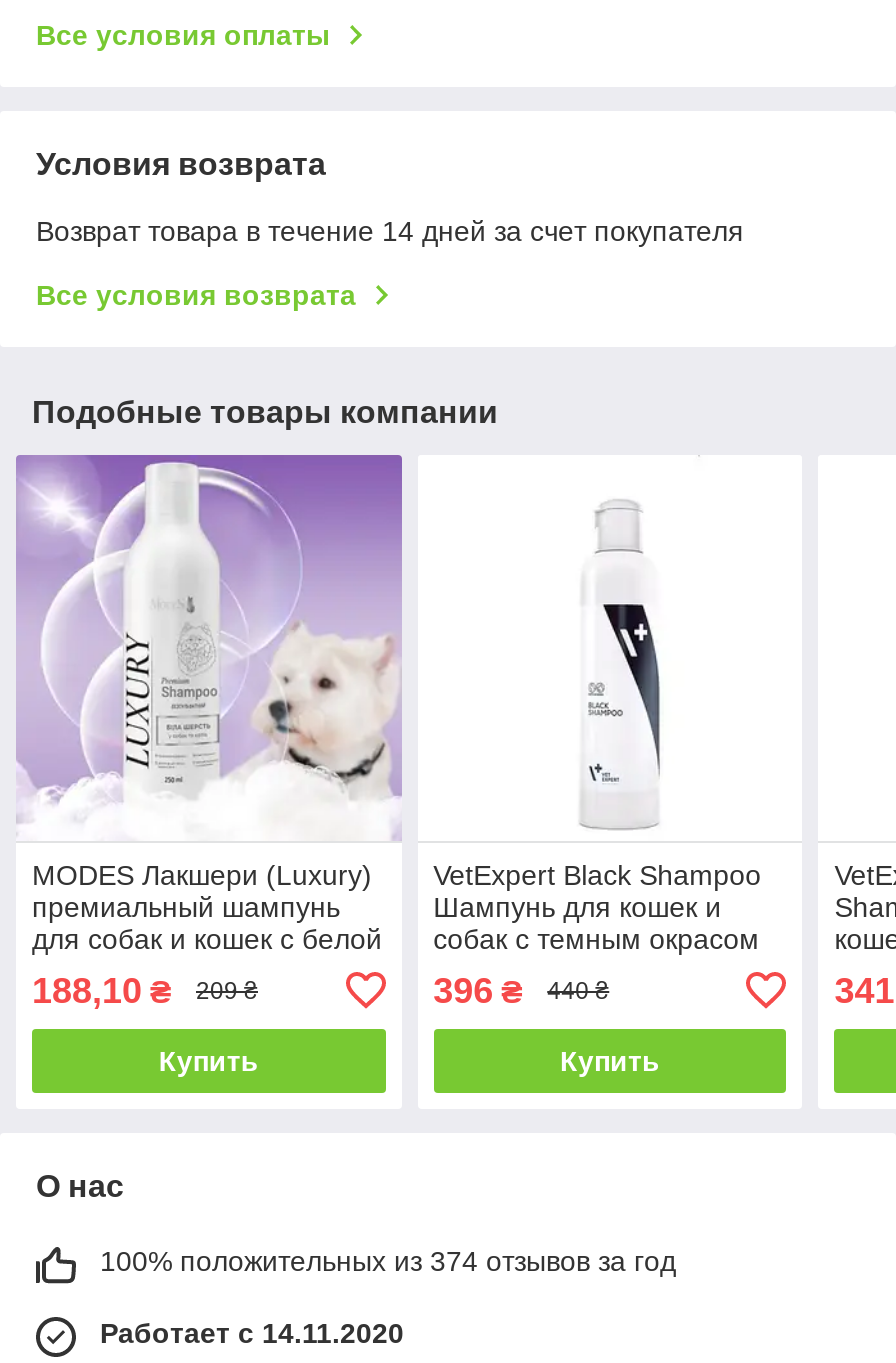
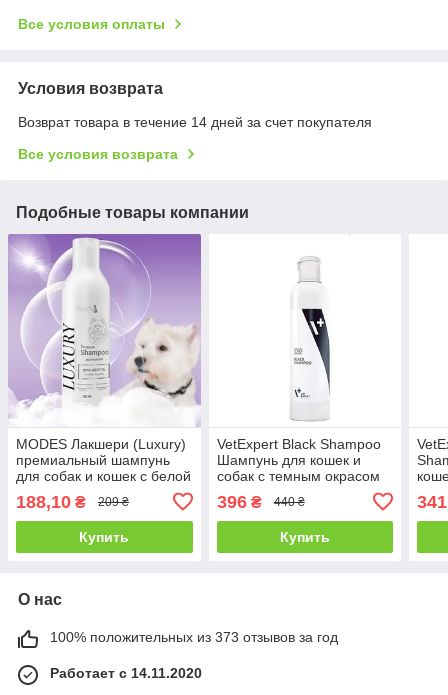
[100,1245,676,1277] 100% положительных из 374 отзывов за год -> [50,629,338,645] 100% положительных из 373 отзывов за год

